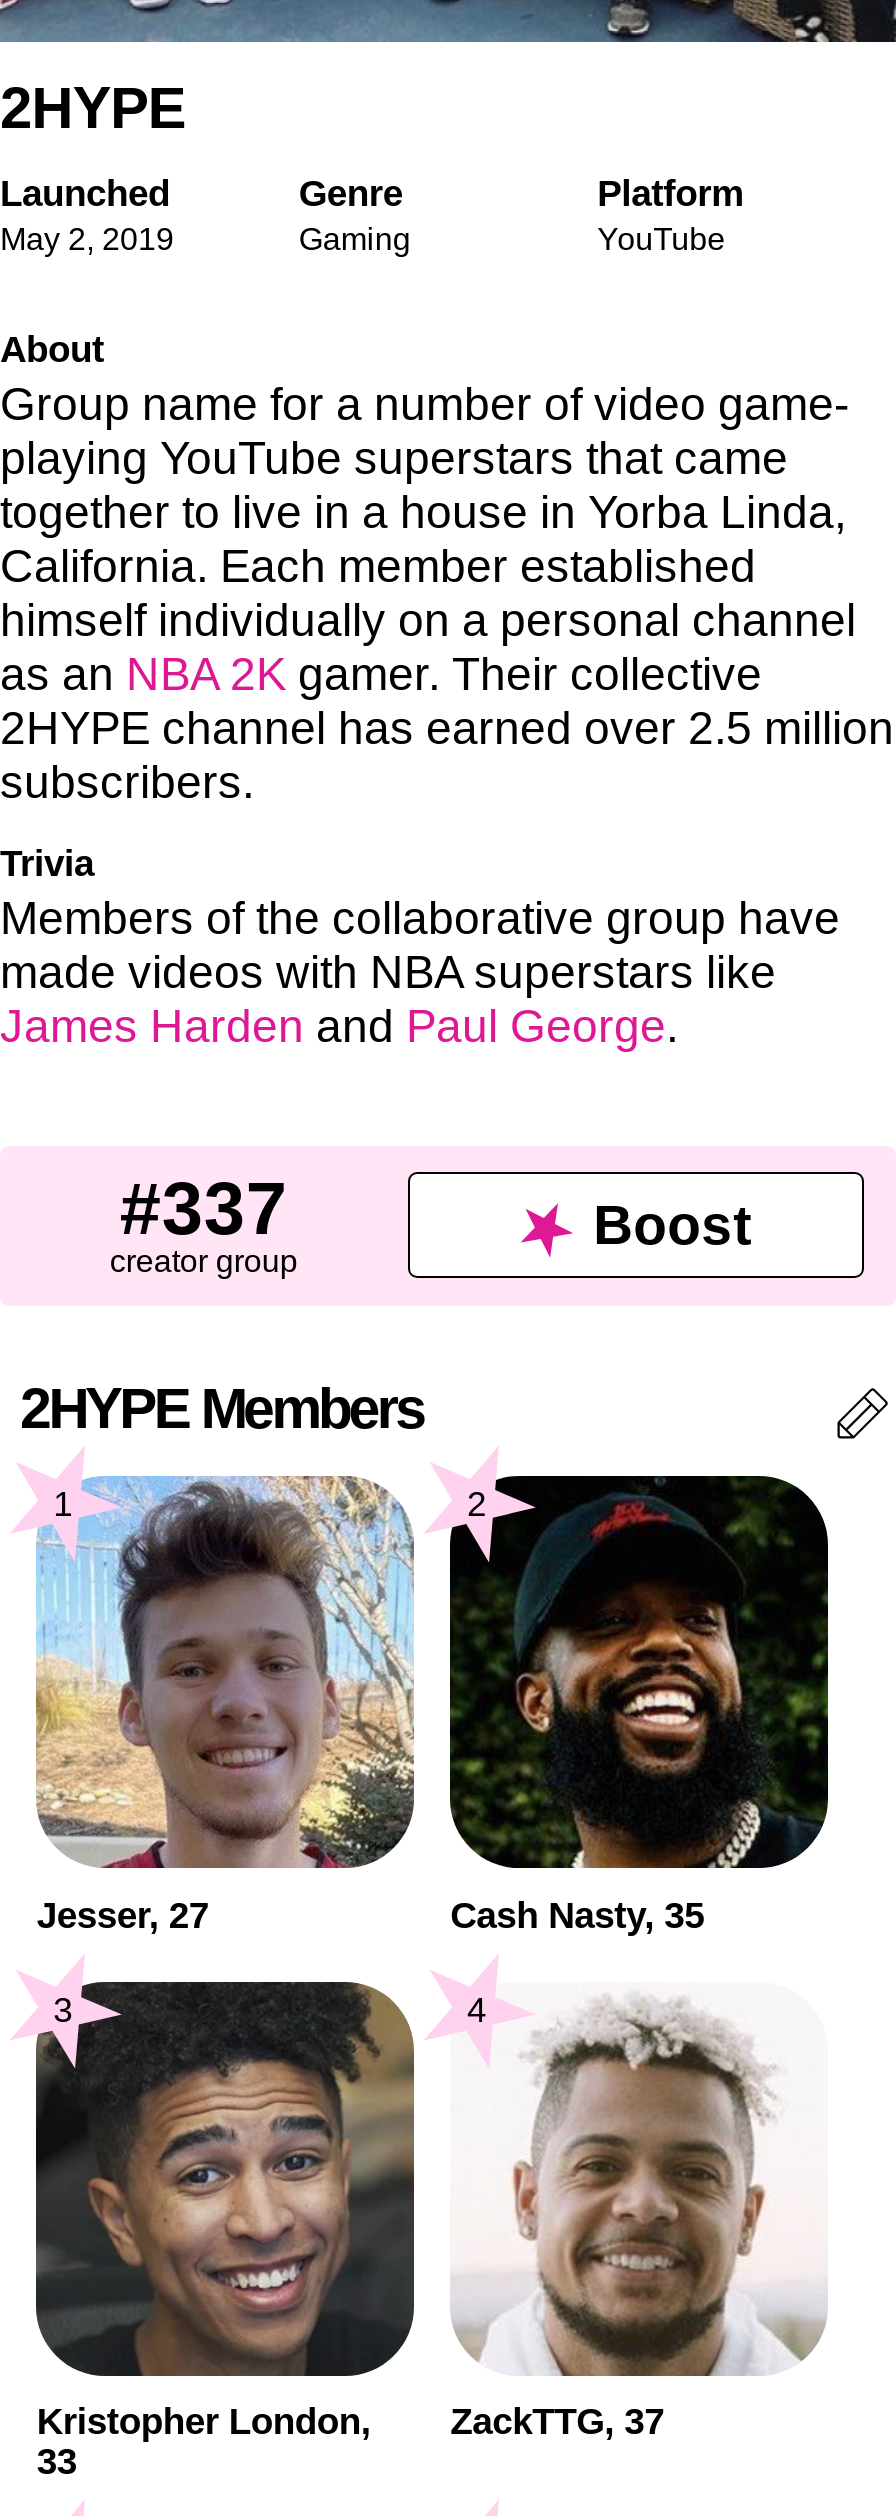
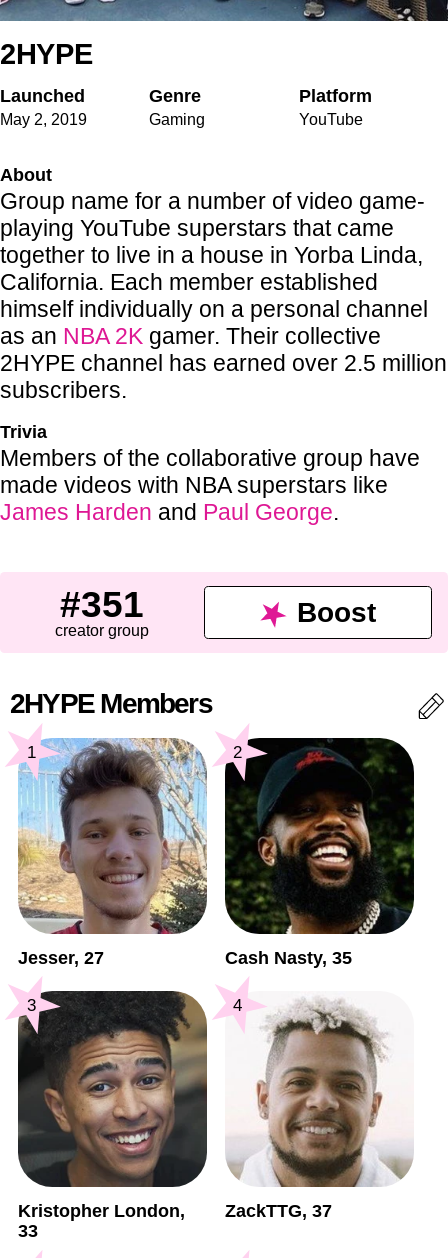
[120,1168,288,1250] #337 -> [60,584,144,625] #351

